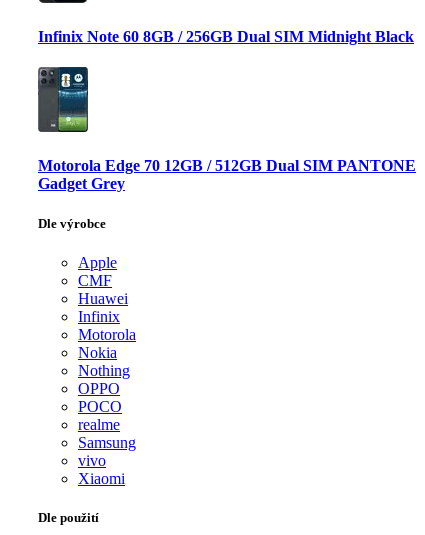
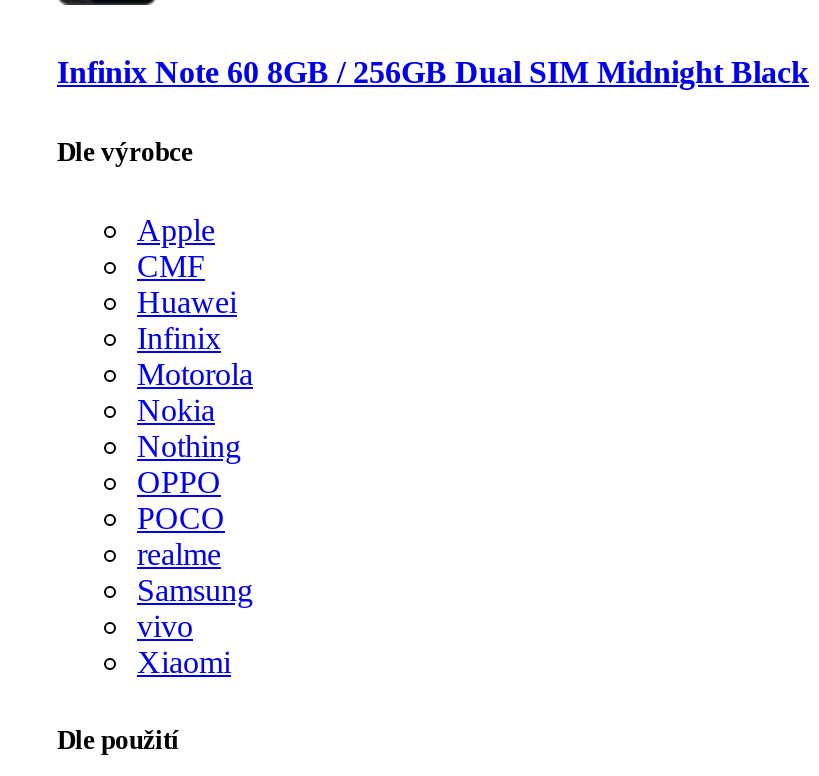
[37,66,416,192] [image] | Motorola Edge 70 12GB / 512GB Dual SIM PANTONE | Gadget Grey -> none

